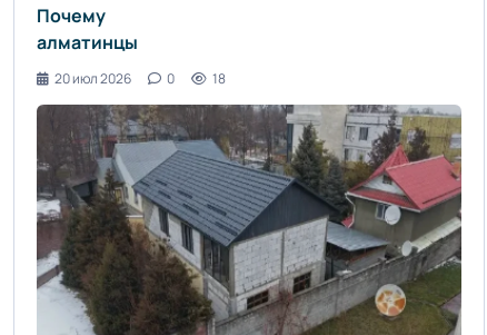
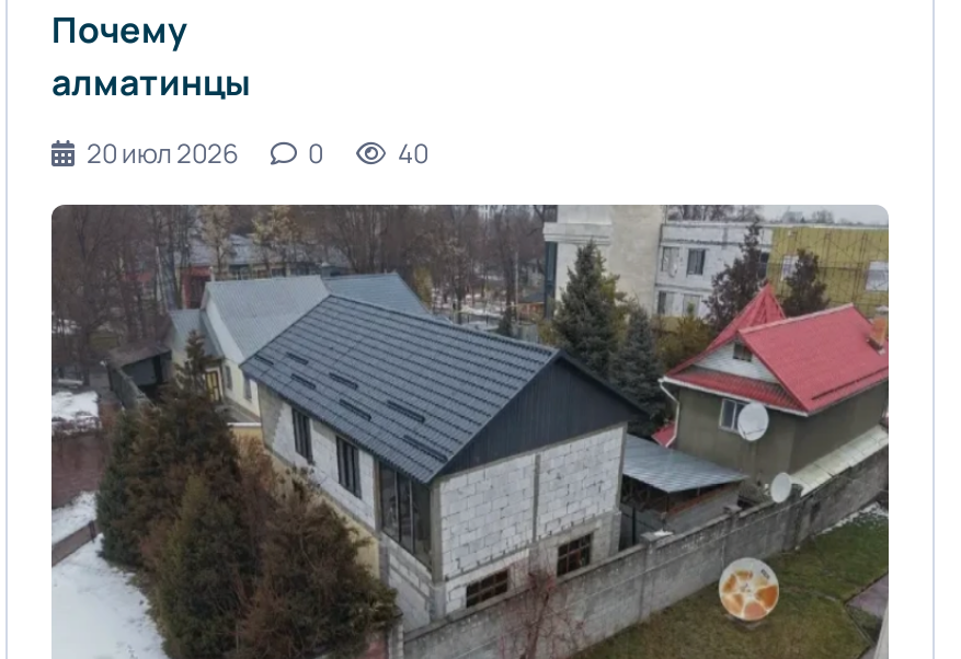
[212,69,226,87] 18 -> [398,135,428,172] 40

